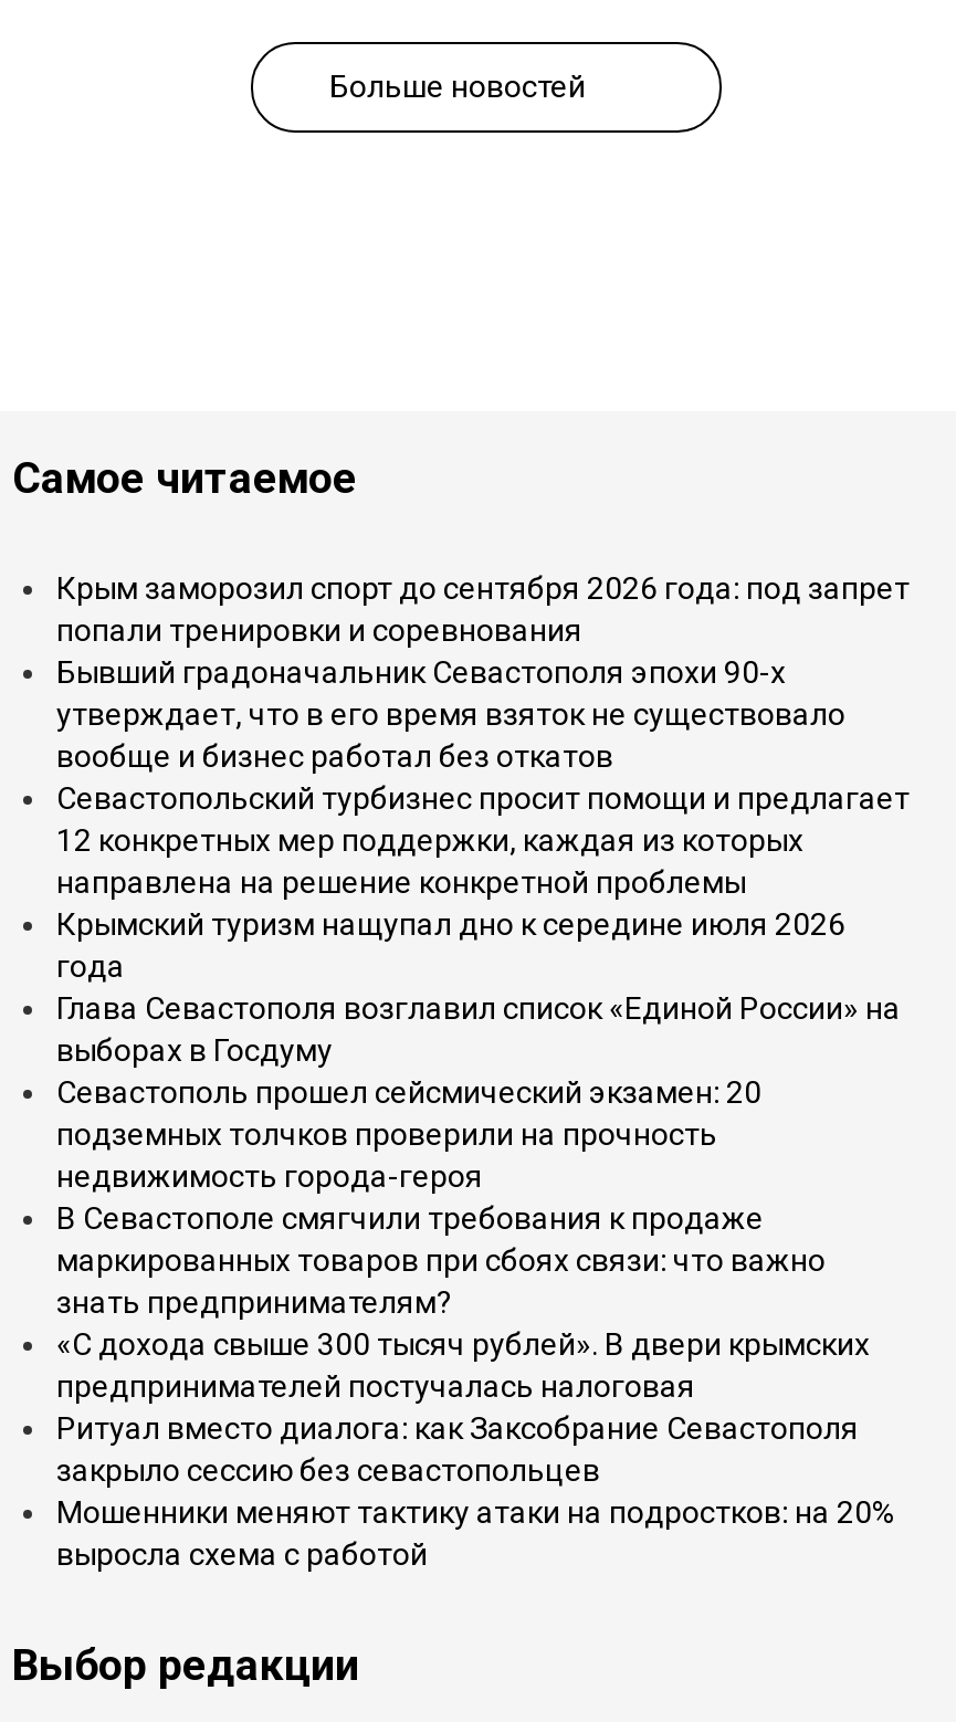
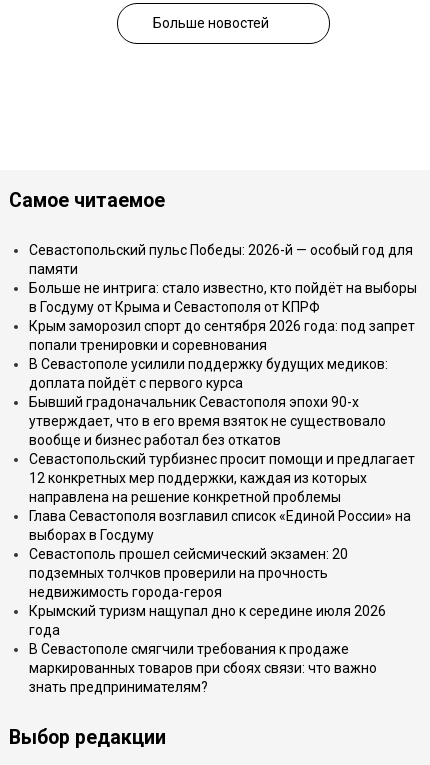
none -> [29,242,417,315] Севастопольский пульс Победы: 2026-й — особый год для | памяти | Больше не интрига: стало известно, кто пойдёт на выборы | в Госдуму от Крыма и Севастополя от КПРФ
moved [56,570,910,648] -> [29,318,415,353]: Крым заморозил спорт до сентября 2026 года: под запрет | попали тренировки и соревнования
none -> [29,356,388,391] В Севастополе усилили поддержку будущих медиков: | доплата пойдёт с первого курса
moved [56,654,910,900] -> [29,394,415,505]: Бывший градоначальник Севастополя эпохи 90-х | утверждает, что в его время взяток не существовало | вообще и бизнес работал без откатов | Севастопольский турбизнес просит помощи и предлагает | 12 конкретных мер поддержки, каждая из которых | направлена на решение конкретной проблемы
moved [56,906,845,984] -> [29,603,386,638]: Крымский туризм нащупал дно к середине июля 2026 | года
moved [56,990,901,1194] -> [29,508,411,600]: Глава Севастополя возглавил список «Единой России» на | выборах в Госдуму | Севастополь прошел сейсмический экзамен: 20 | подземных толчков проверили на прочность | недвижимость города-героя
moved [56,1200,826,1320] -> [29,641,377,695]: В Севастополе смягчили требования к продаже | маркированных товаров при сбоях связи: что важно | знать предпринимателям?
[56,1326,896,1572] «С дохода свыше 300 тысяч рублей». В двери крымских | предпринимателей постучалась налоговая | Ритуал вместо диалога: как Заксобрание Севастополя | закрыло сессию без севастопольцев | Мошенники меняют тактику атаки на подростков: на 20% | выросла схема с работой -> none

